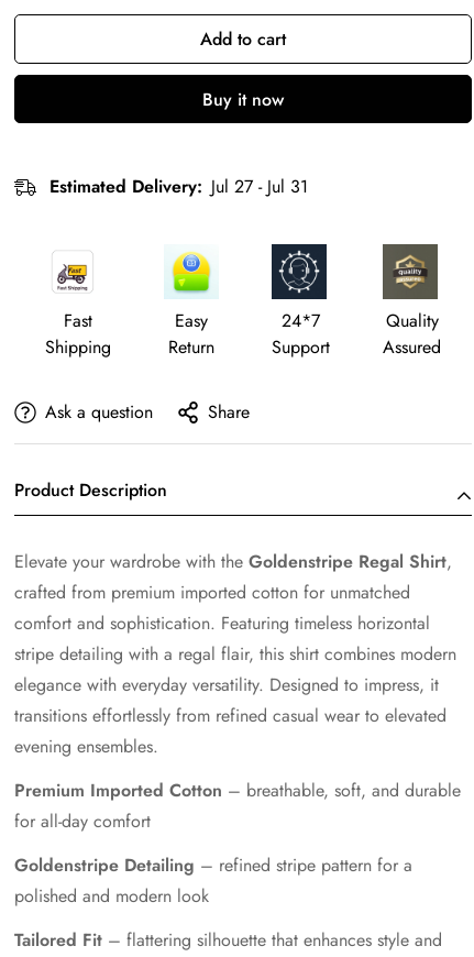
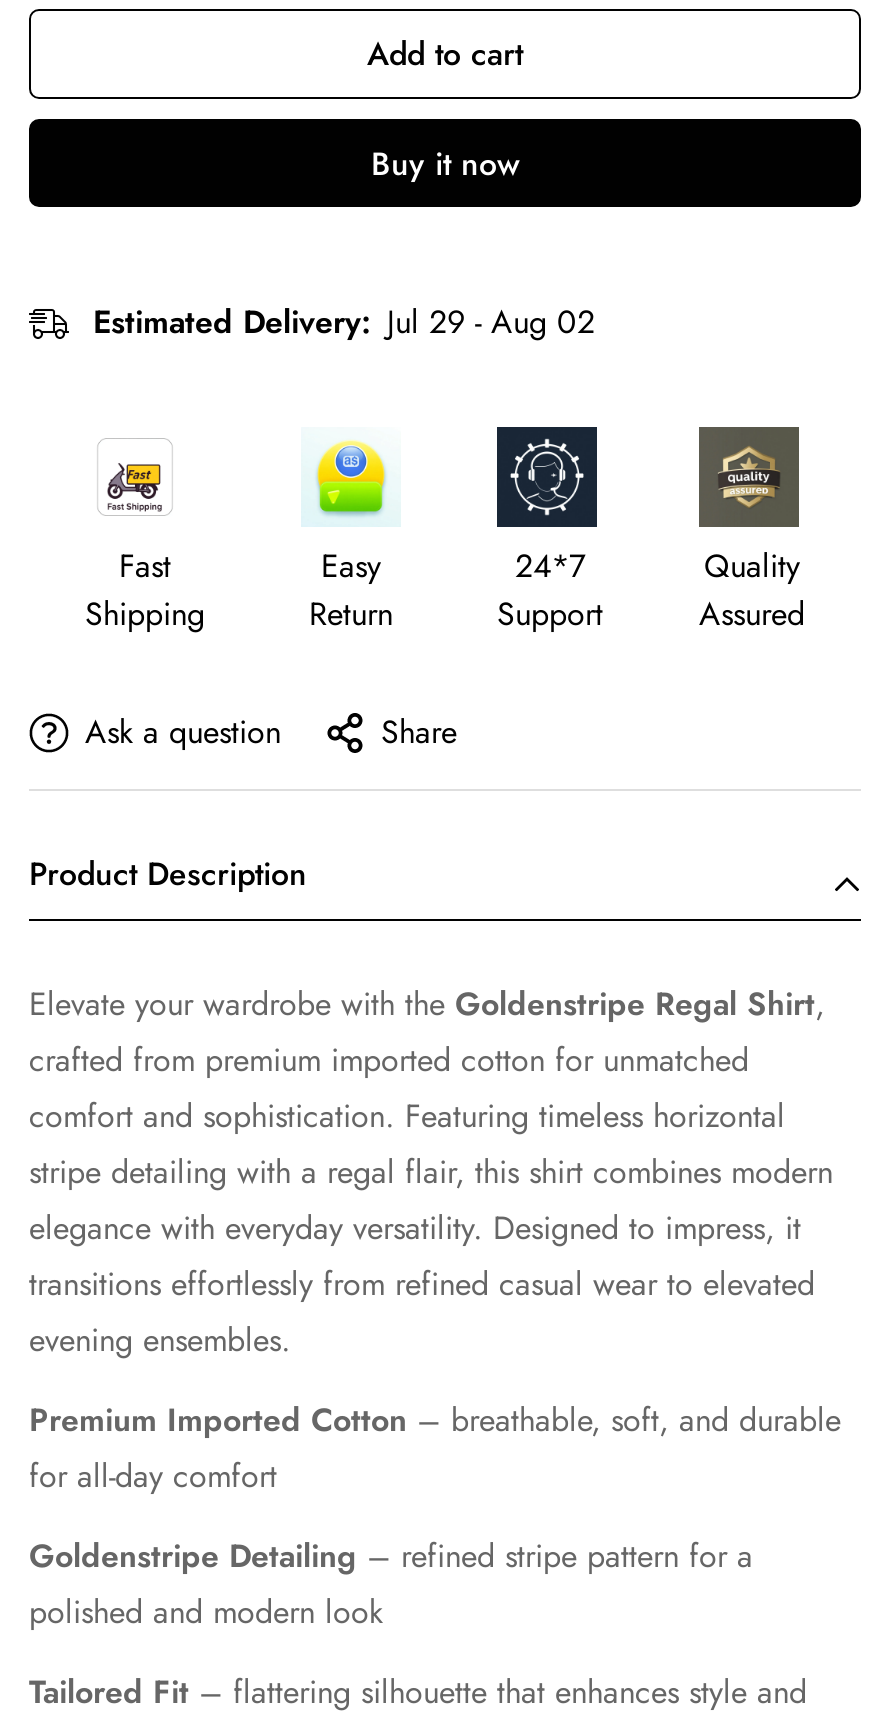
[49,174,308,200] Estimated Delivery: Jul 27 - Jul 31 -> [93,300,595,346] Estimated Delivery: Jul 29 - Aug 02

